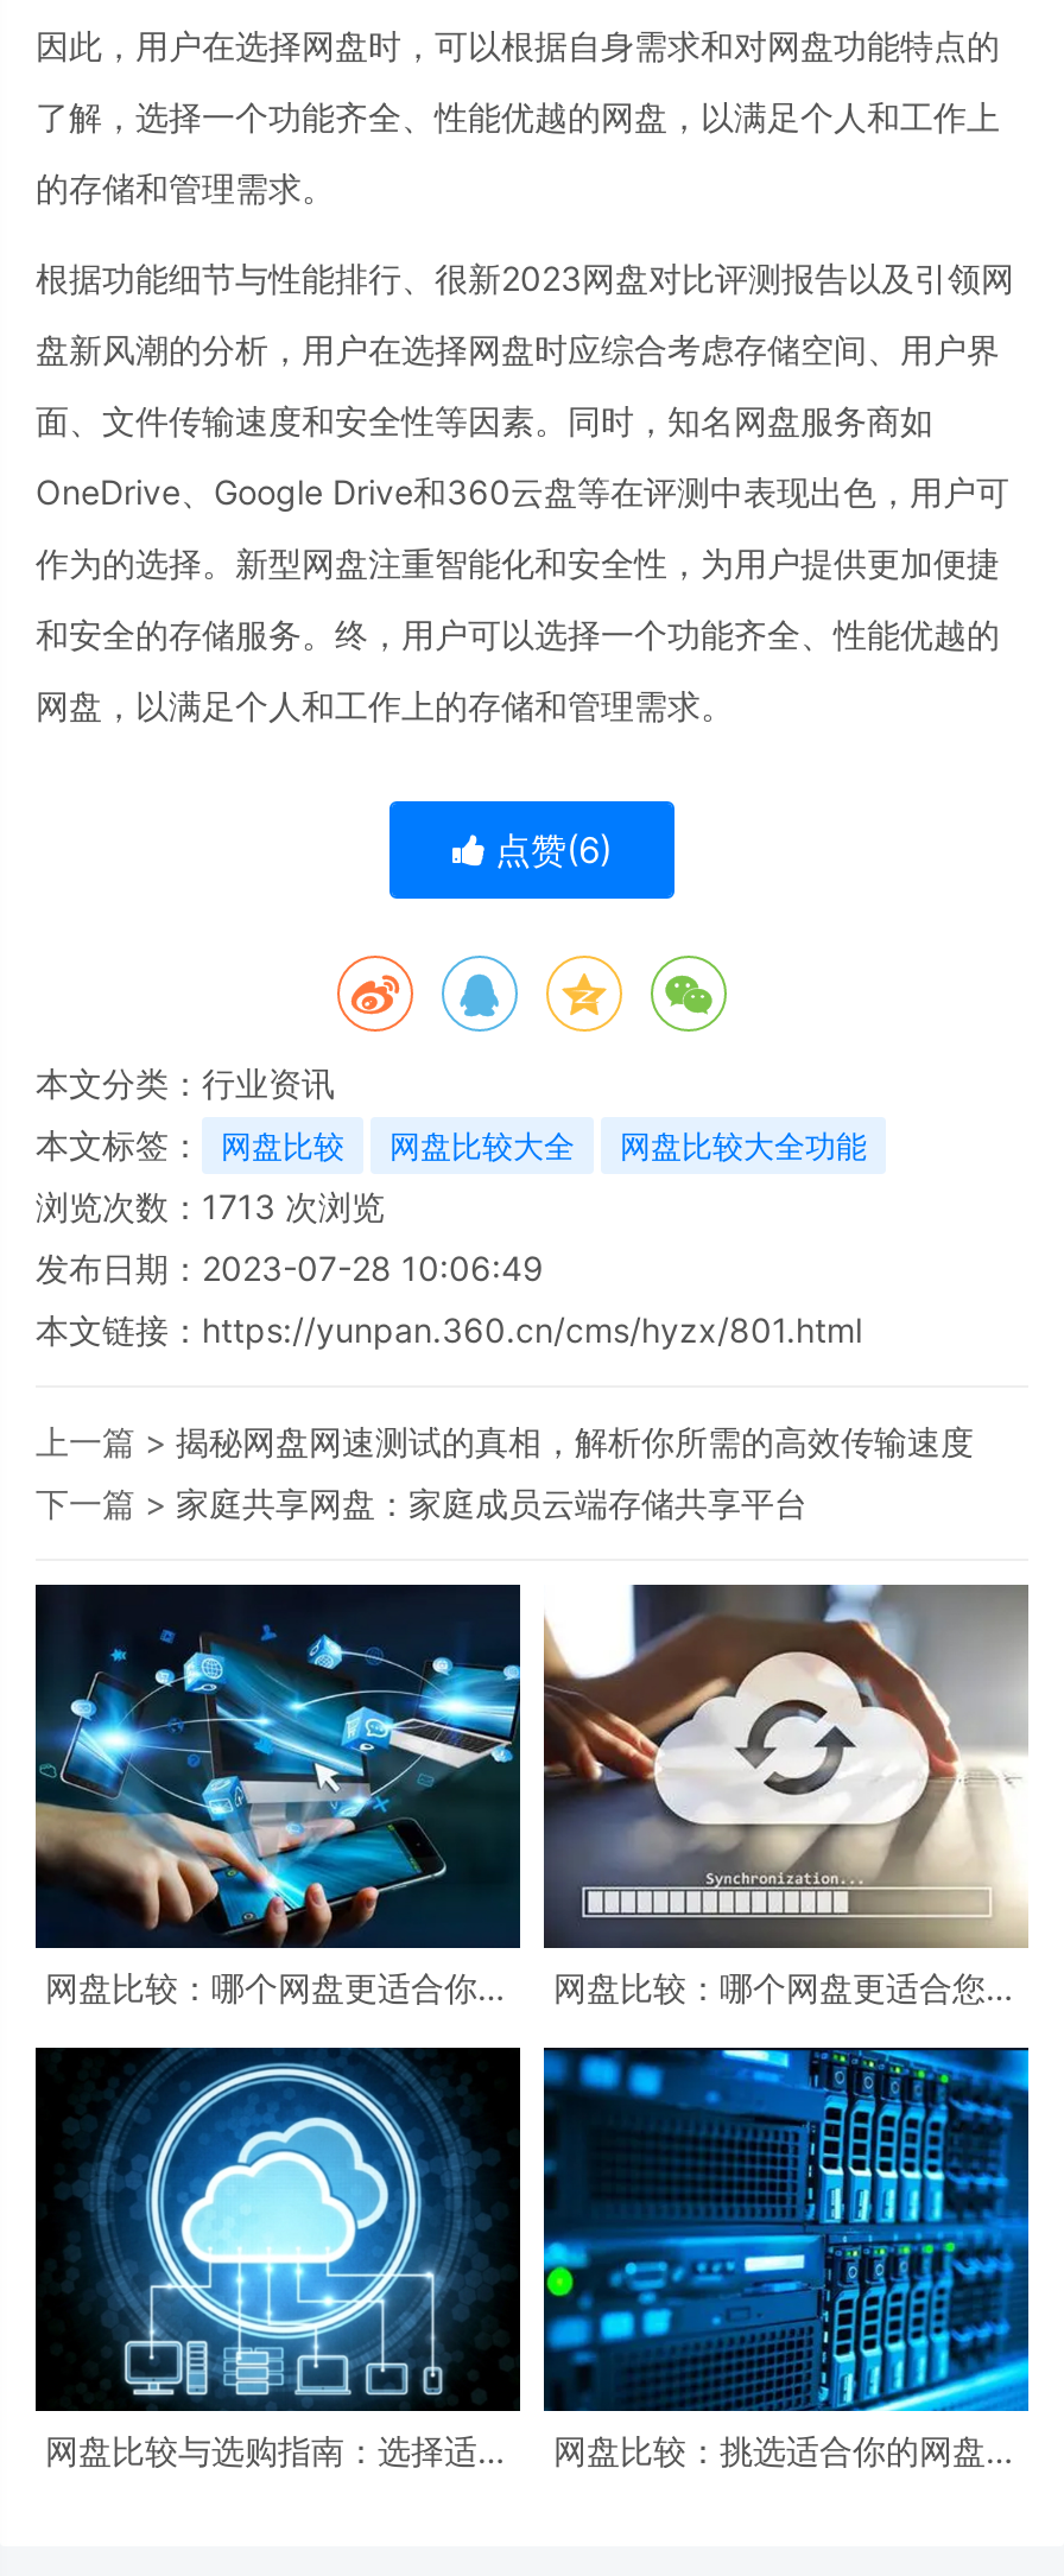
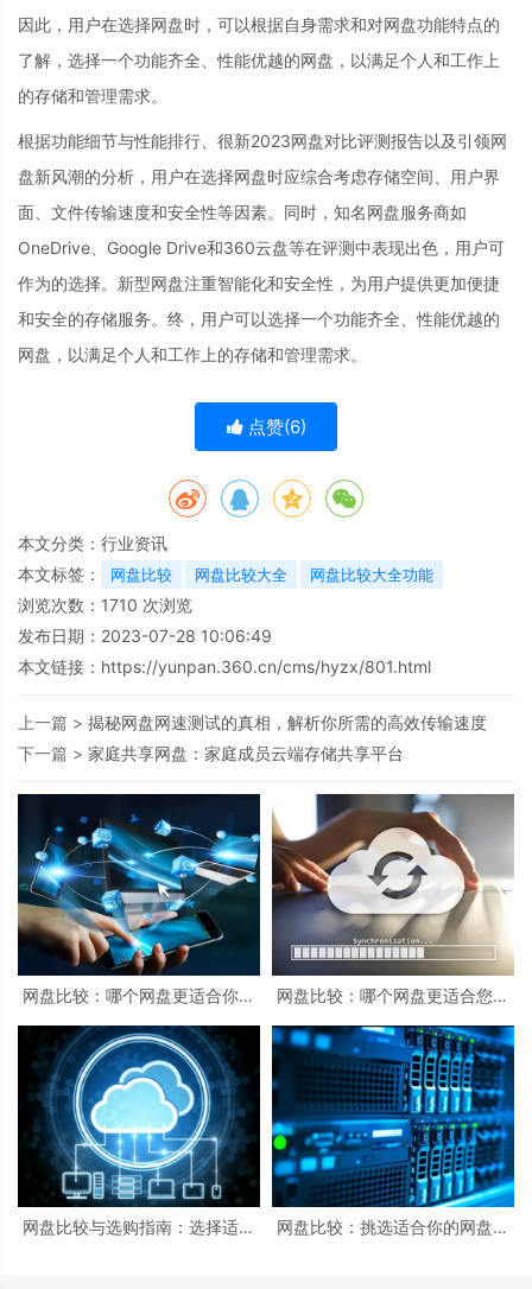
[36,1187,385,1227] 浏览次数：1713次浏览 -> [18,595,192,615] 浏览次数：1710次浏览

